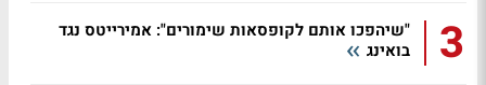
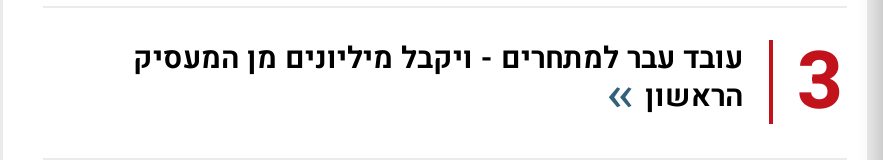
[59,18,410,62] "שיהפכו אותם לקופסאות שימורים": אמירייטס נגד | בואינג -> [133,36,743,118] עובד עבר למתחרים - ויקבל מיליונים מן המעסיק | הראשון

